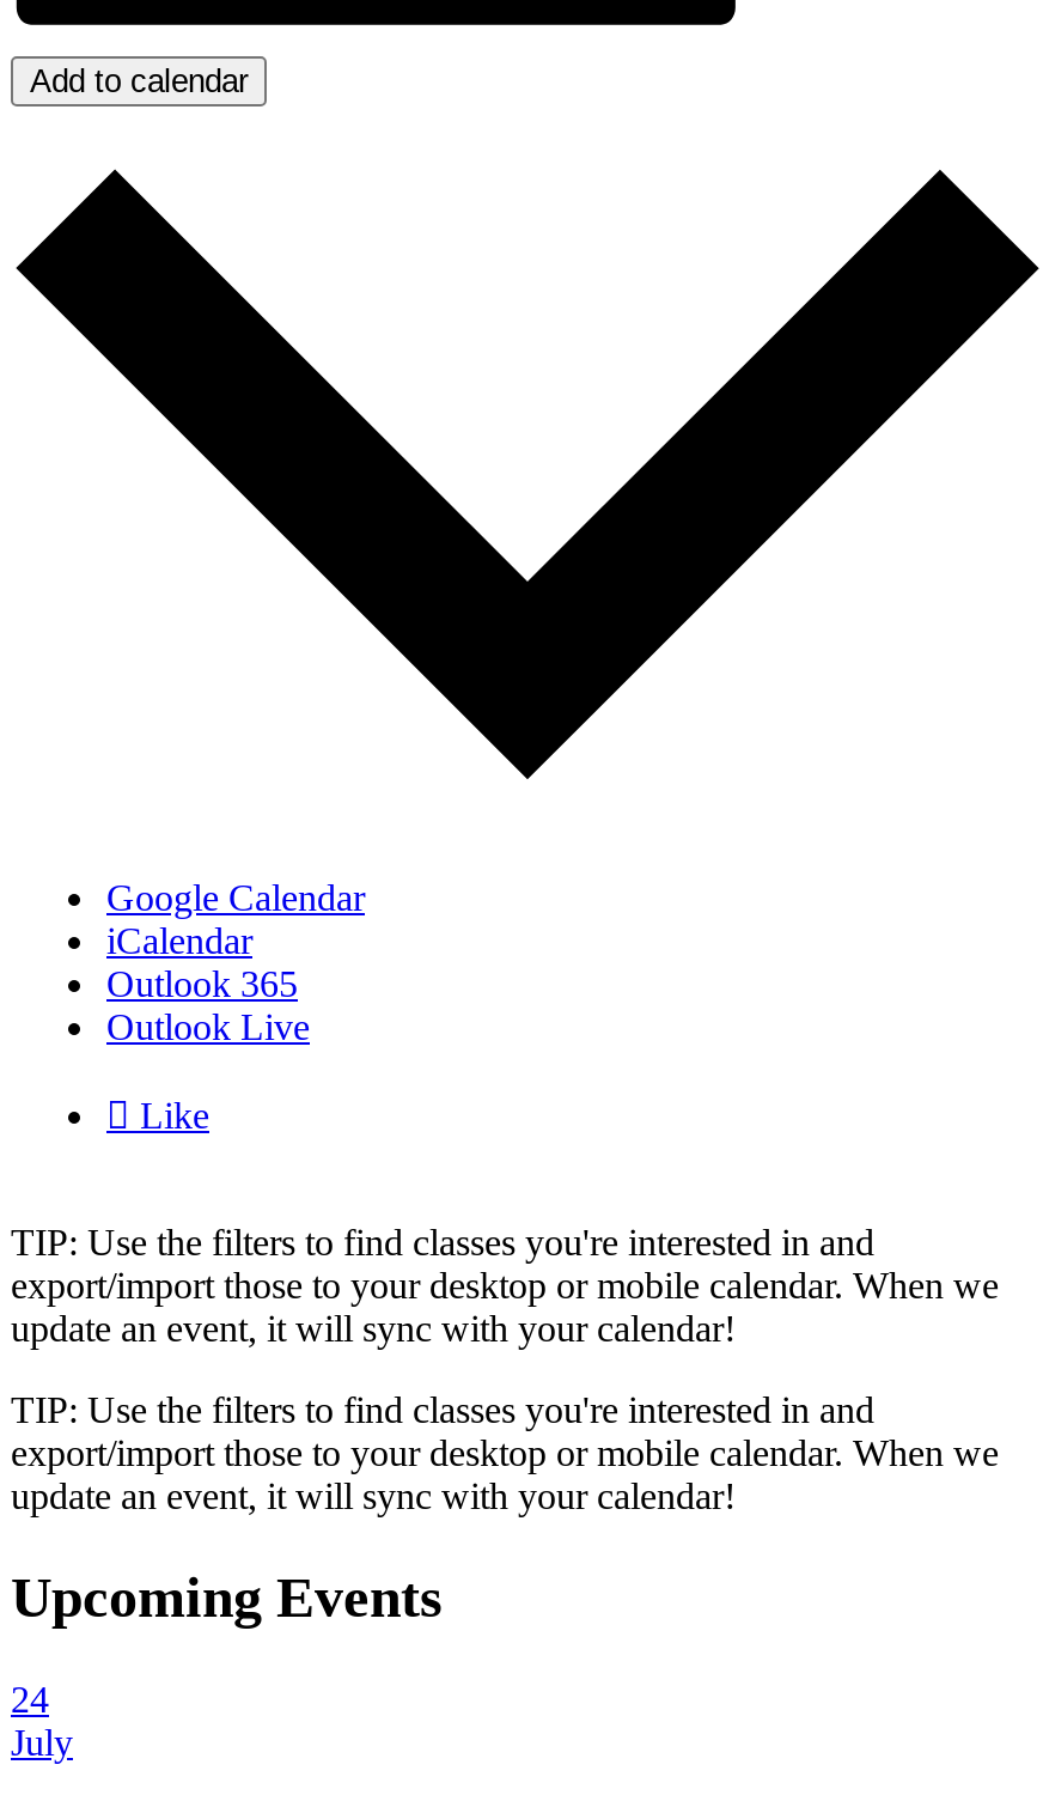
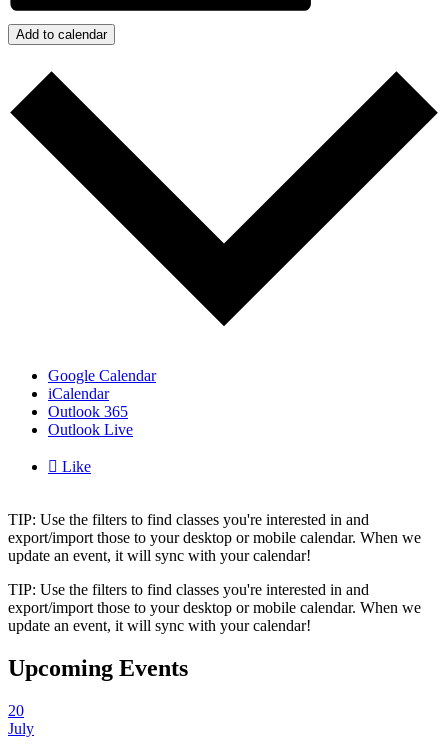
[11,1678,49,1719] 24 -> [8,702,24,719] 20

